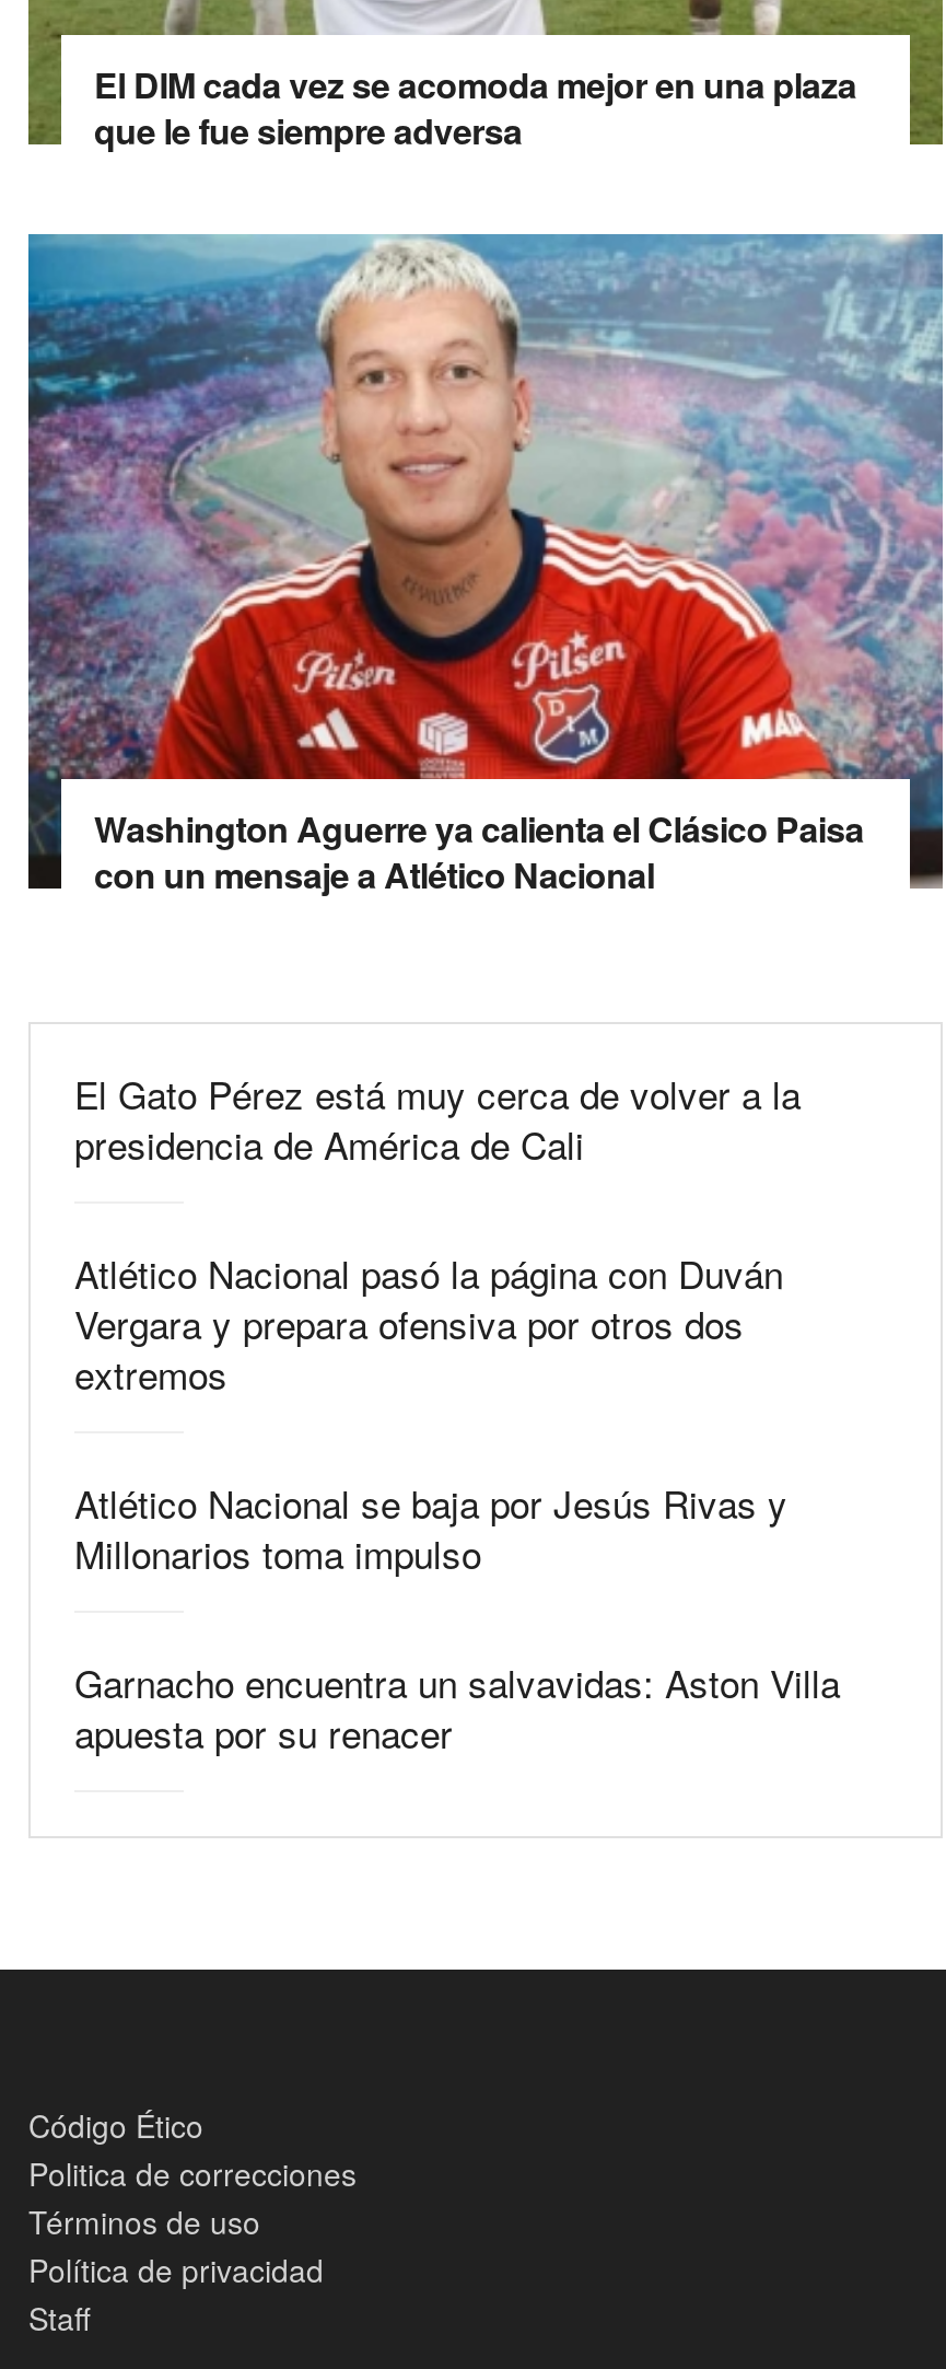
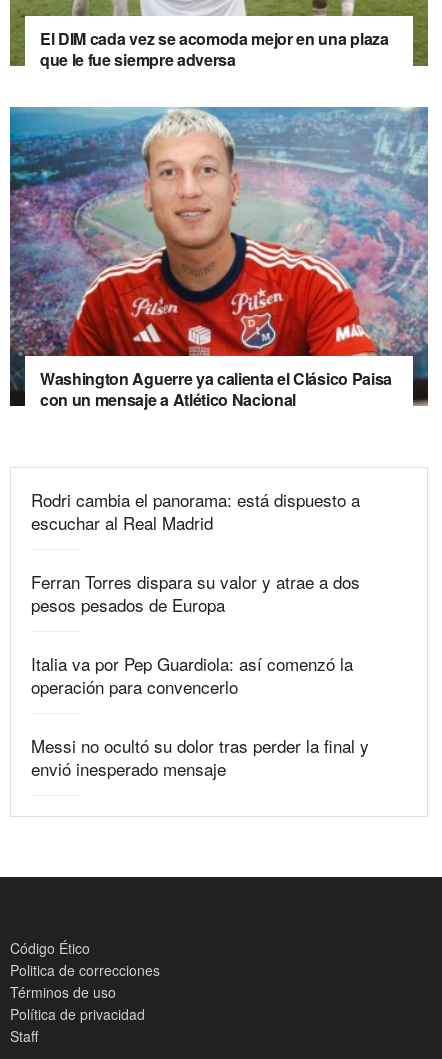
[74,1066,801,1171] El Gato Pérez está muy cerca de volver a la | presidencia de América de Cali -> [31,487,360,535] Rodri cambia el panorama: está dispuesto a | escuchar al Real Madrid
[74,1245,783,1400] Atlético Nacional pasó la página con Duván | Vergara y prepara ofensiva por otros dos | extremos -> [31,569,360,617] Ferran Torres dispara su valor y atrae a dos | pesos pesados de Europa
[74,1475,787,1580] Atlético Nacional se baja por Jesús Rivas y | Millonarios toma impulso -> [31,651,353,699] Italia va por Pep Guardiola: así comenzó la | operación para convencerlo
[74,1654,840,1759] Garnacho encuentra un salvavidas: Aston Villa | apuesta por su renacer -> [31,733,369,781] Messi no ocultó su dolor tras perder la final y | envió inesperado mensaje

